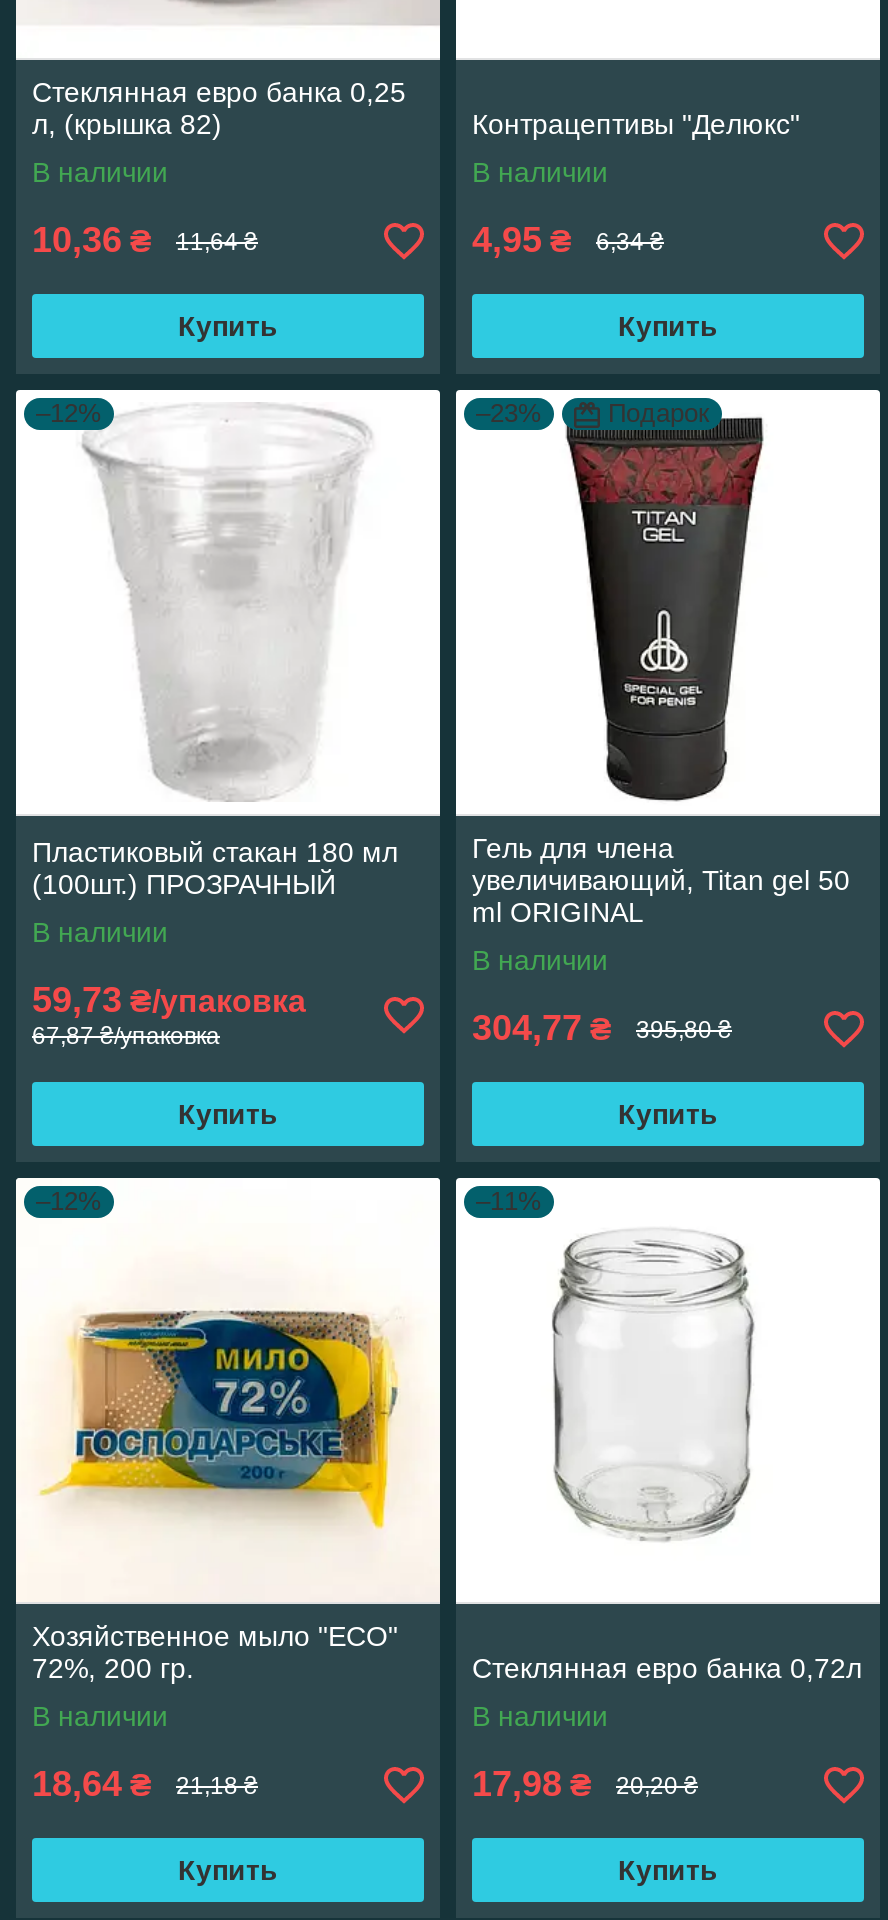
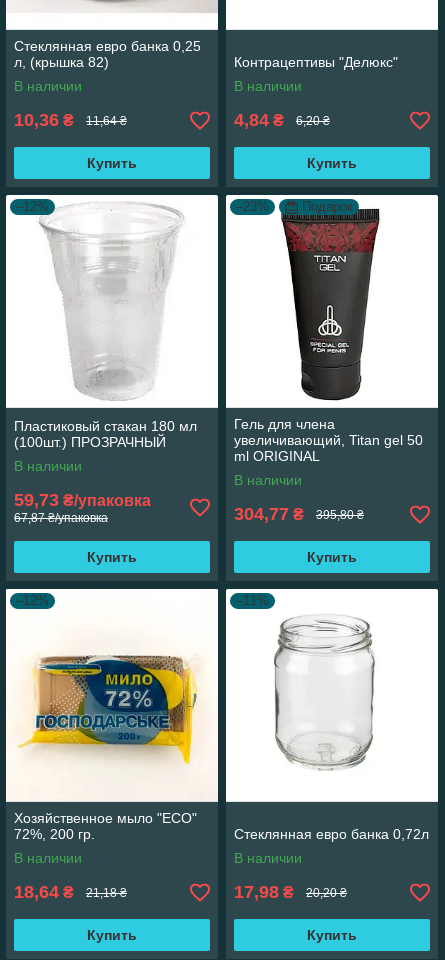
[472,220,572,260] 4,95 ₴ -> [234,110,284,130] 4,84 ₴
[596,227,664,255] 6,34 ₴ -> [296,113,330,127] 6,20 ₴

